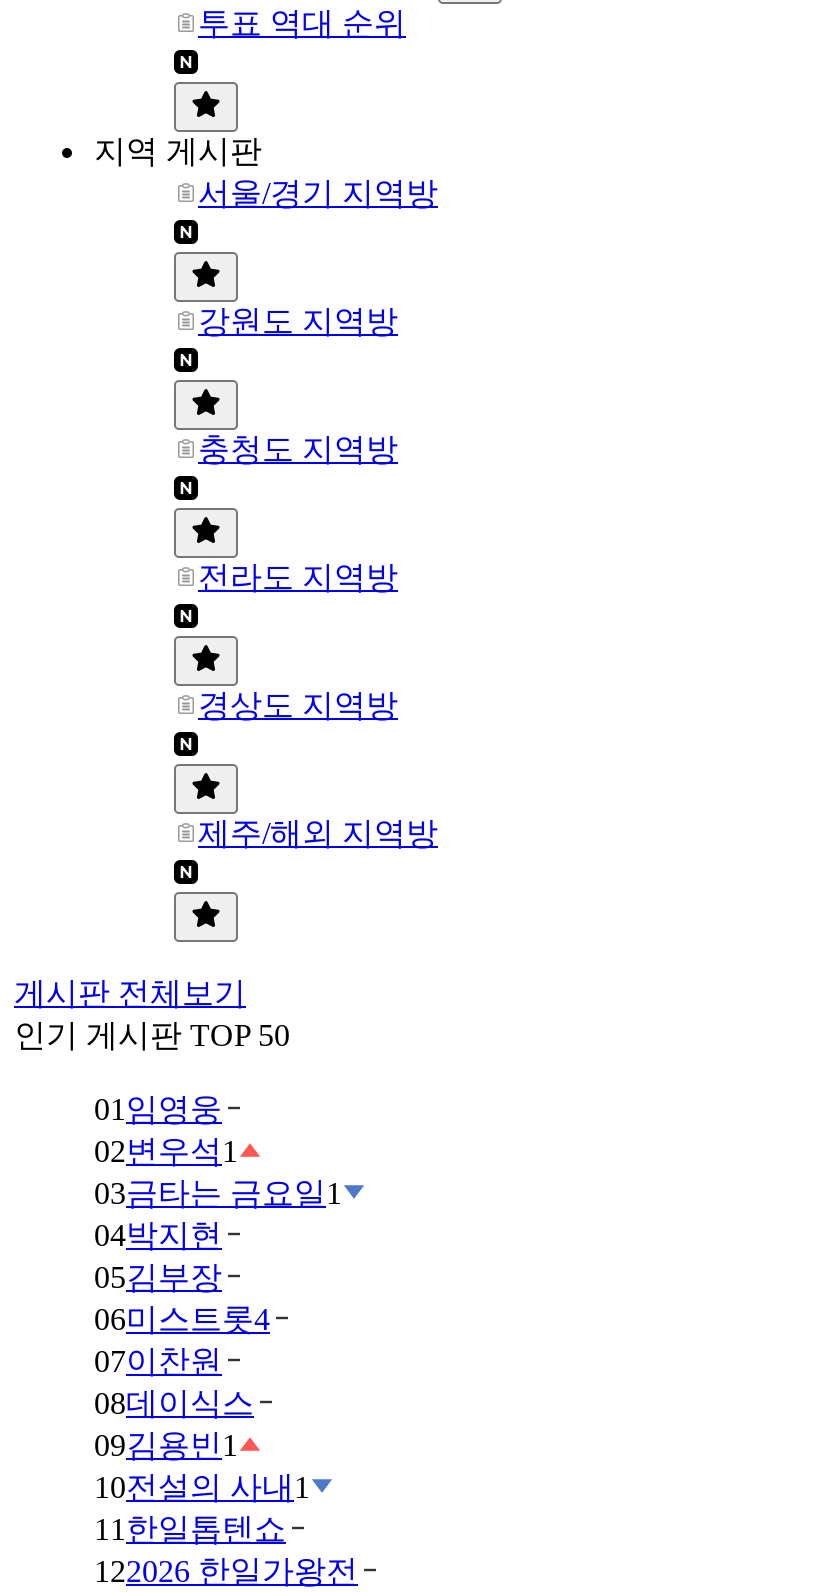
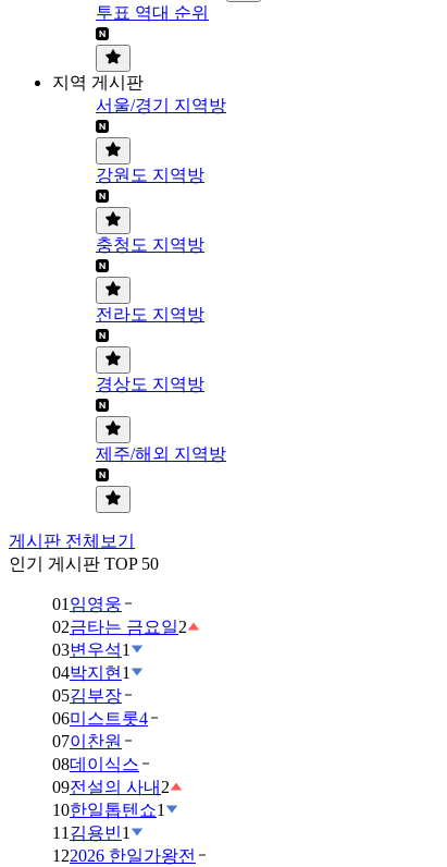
[94,1133,342,1251] 02 변우석 1 | 03금타는 금요일 1 | 04박지현 -> [52,617,187,682] 02금타는 금요일 2 | 03 변우석 1 | 04박지현 1
[94,1427,310,1545] 09김용빈 1 | 10전설의 사내 1 | 11 한일톱텐쇼 -> [52,777,170,842] 09전설의 사내 2 | 10한일톱텐쇼 1 | 11 김용빈 1

